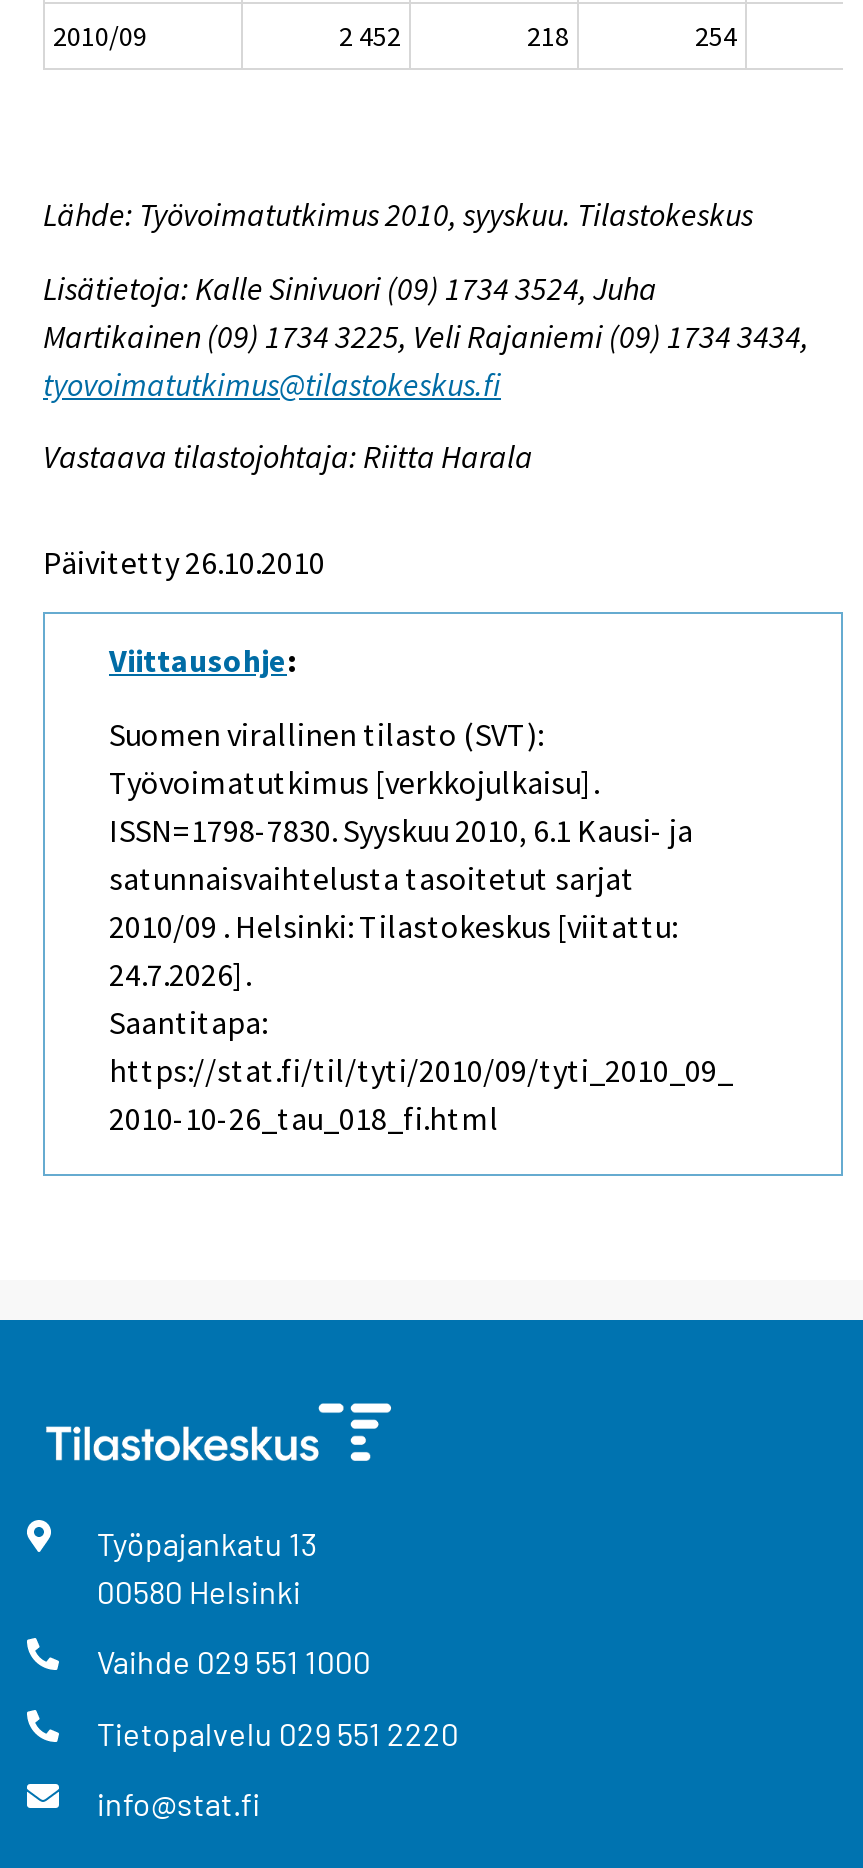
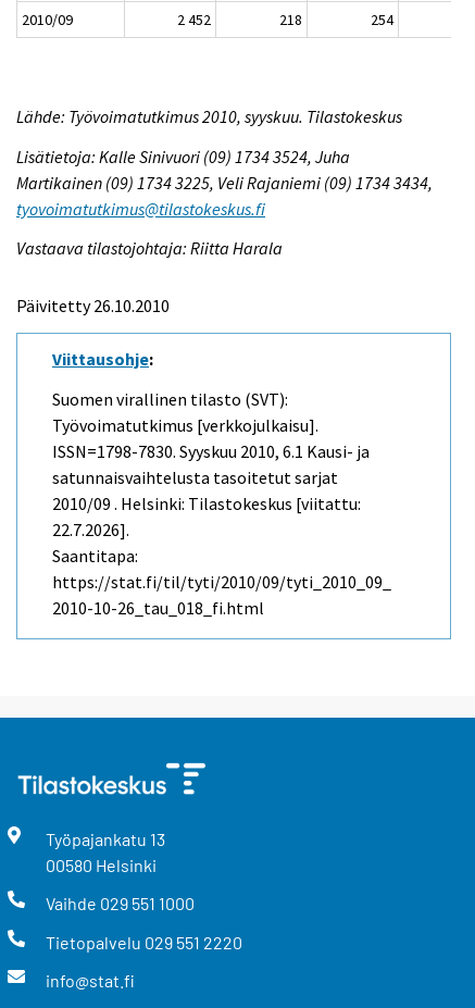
[109,954,251,994] 24.7.2026]. -> [52,519,129,541] 22.7.2026].

